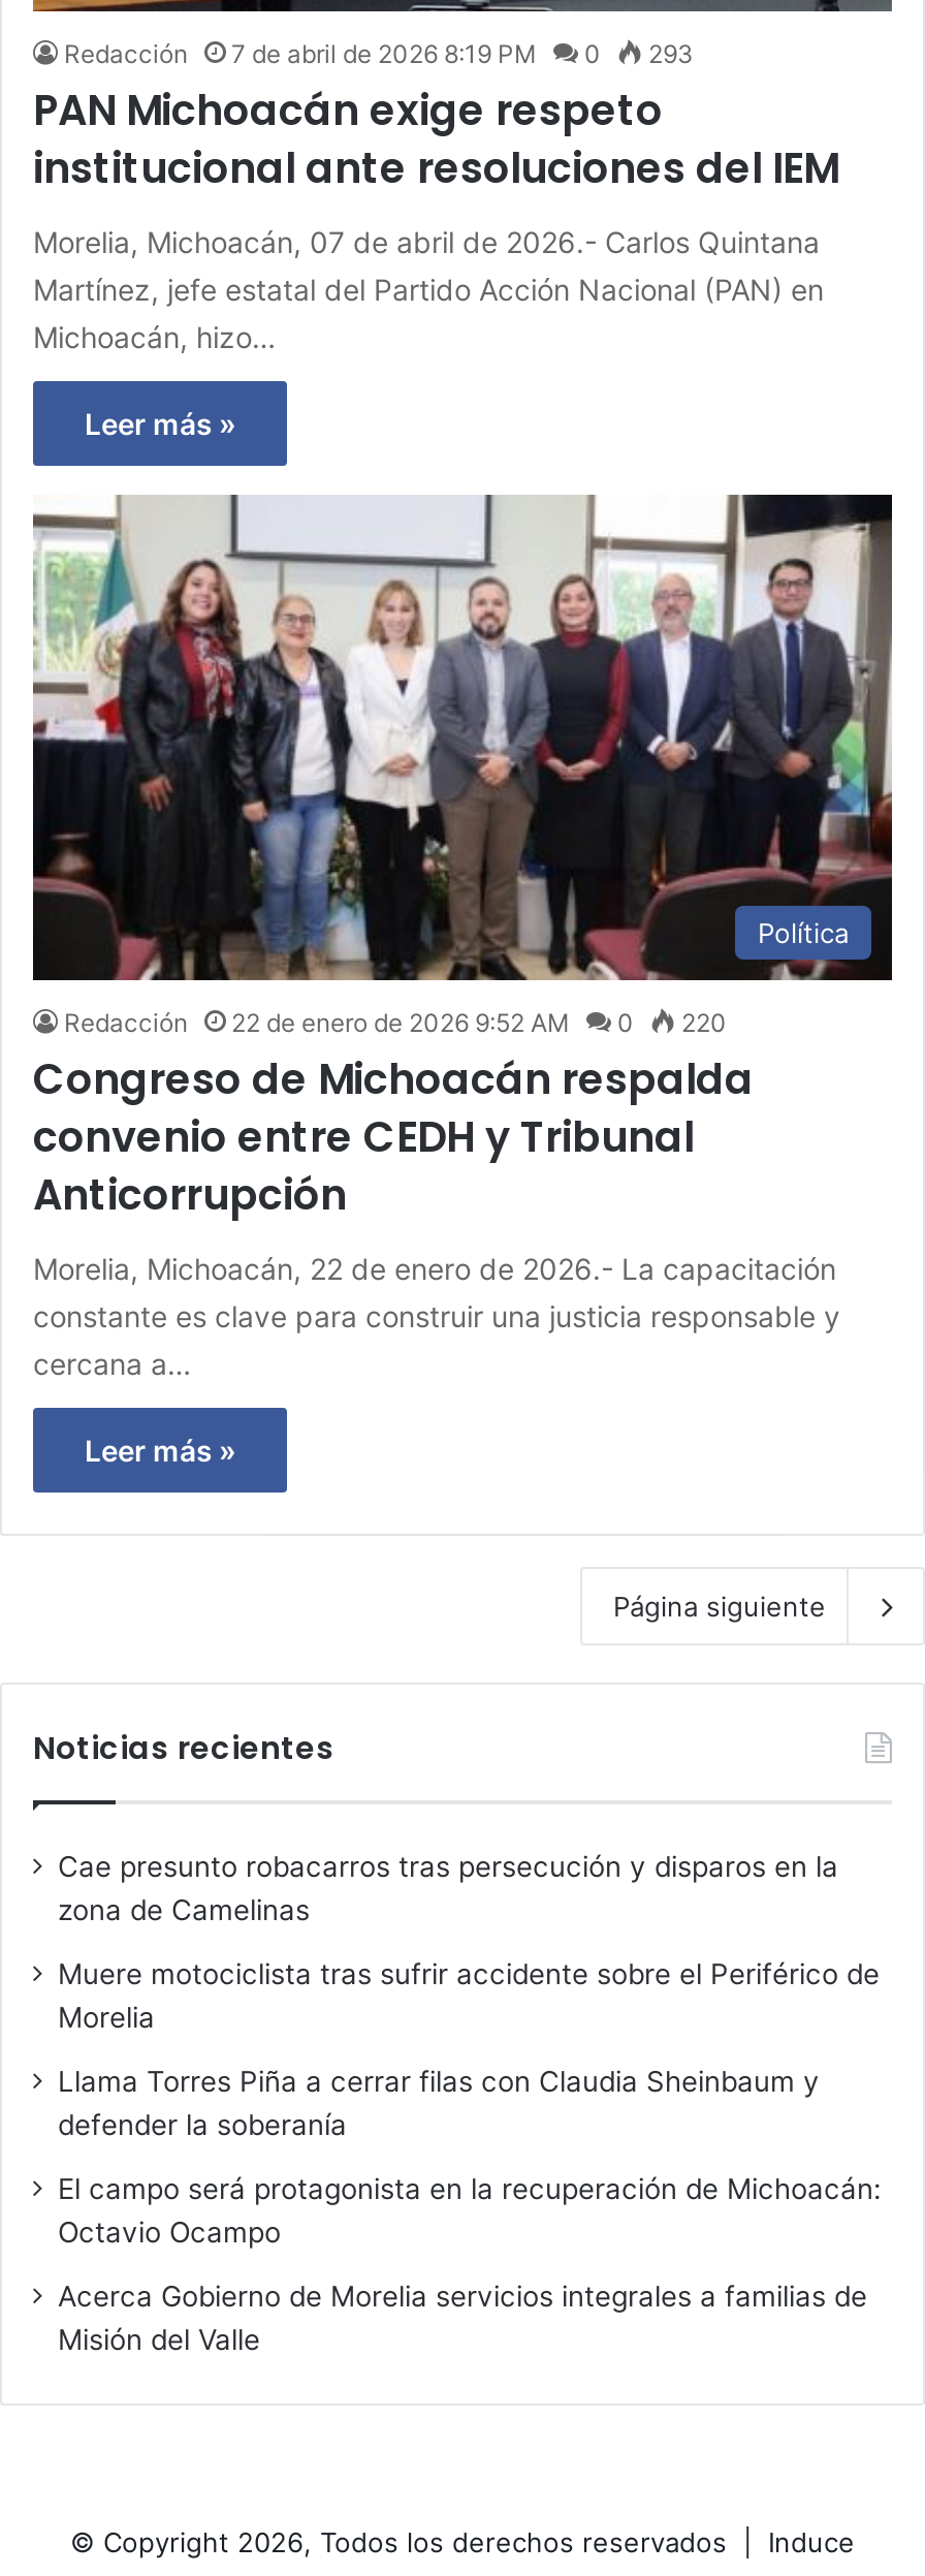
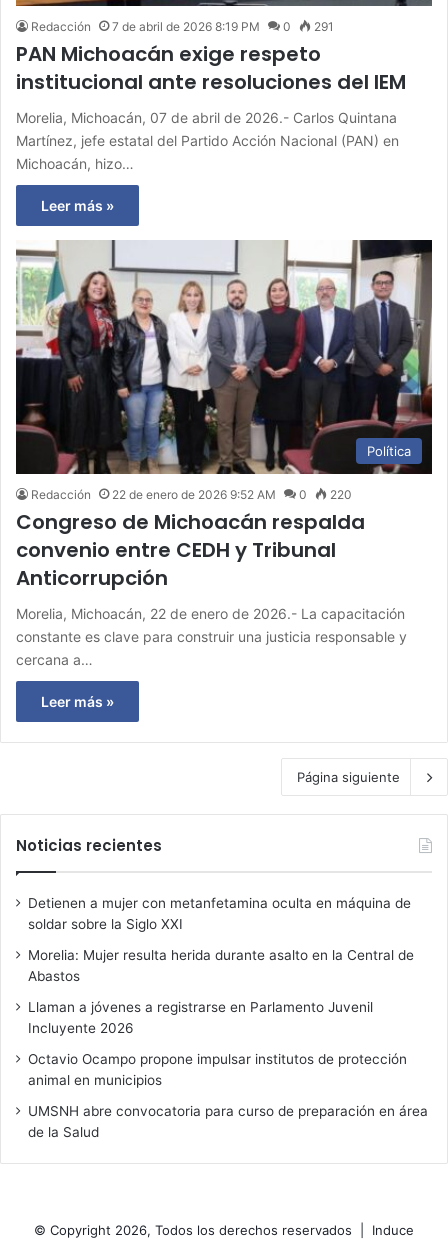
[64,39,694,70] Redacción 7 de abril de 2026 8:19 PM 0 293 -> [31,19,334,34] Redacción 7 de abril de 2026 8:19 PM 0 291
[58,1850,838,1926] Cae presunto robacarros tras persecución y disparos en la | zona de Camelinas -> [28,895,411,932] Detienen a mujer con metanfetamina oculta en máquina de | soldar sobre la Siglo XXI
[58,1957,880,2034] Muere motociclista tras sufrir accidente sobre el Periférico de | Morelia -> [28,947,414,984] Morelia: Mujer resulta herida durante asalto en la Central de | Abastos
[58,2065,820,2141] Llama Torres Piña a cerrar filas con Claudia Sheinbaum y | defender la soberanía -> [28,999,373,1036] Llaman a jóvenes a registrarse en Parlamento Juvenil | Incluyente 2026
[58,2172,882,2248] El campo será protagonista en la recuperación de Michoacán: | Octavio Ocampo -> [28,1051,407,1088] Octavio Ocampo propone impulsar institutos de protección | animal en municipios
[58,2279,867,2356] Acerca Gobierno de Morelia servicios integrales a familias de | Misión del Valle -> [28,1103,428,1140] UMSNH abre convocatoria para curso de preparación en área | de la Salud

